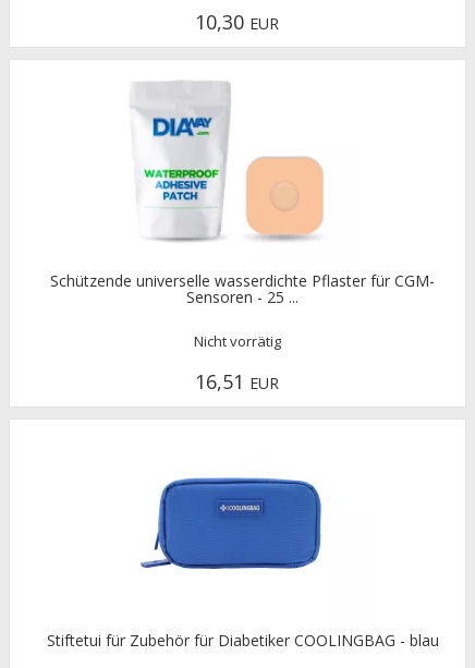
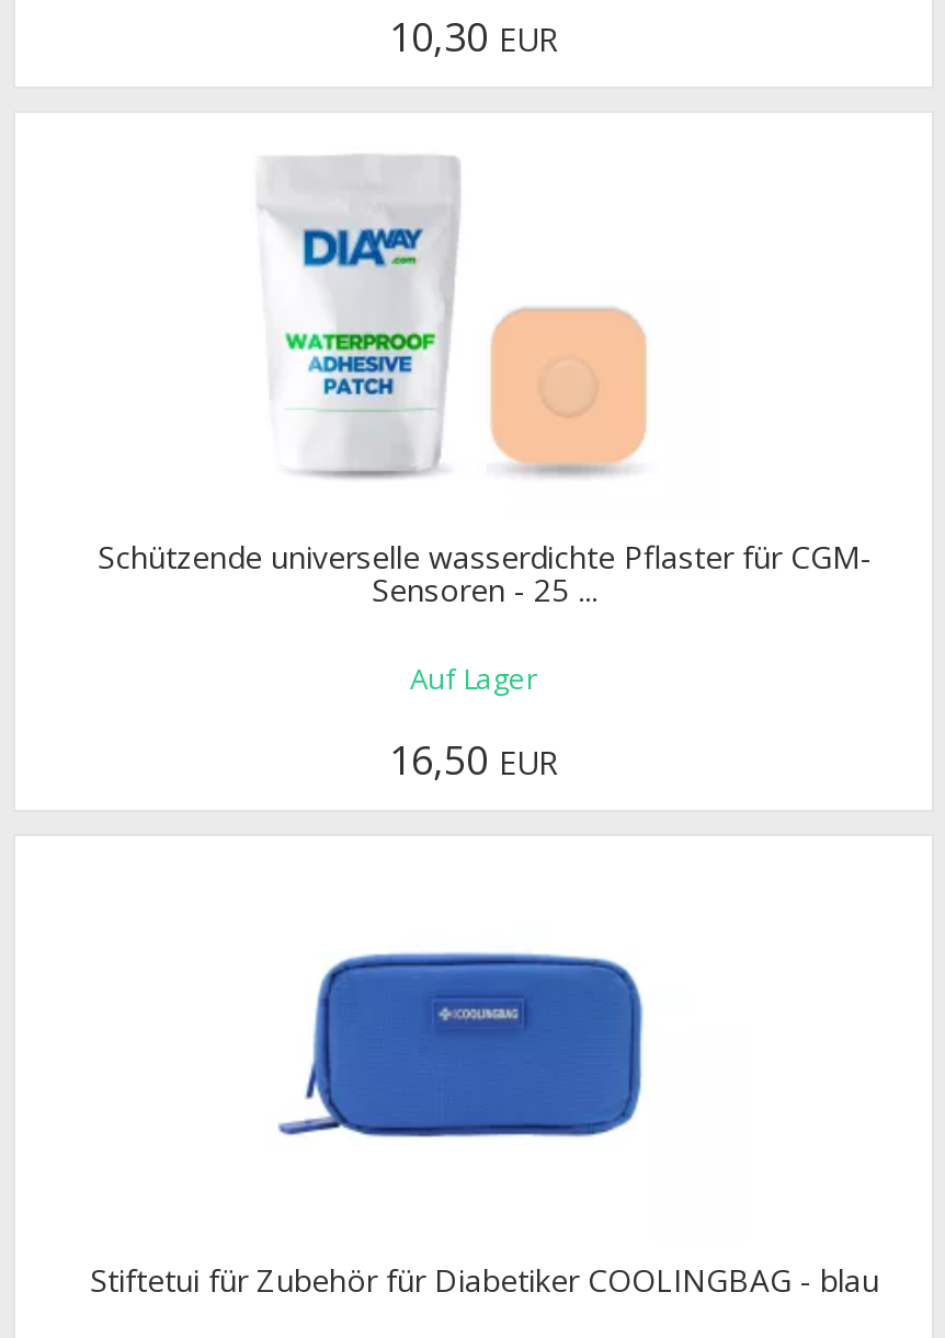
[194,332,281,351] Nicht vorrätig -> [410,659,537,699] Auf Lager
[196,369,279,395] 16,51 EUR -> [389,734,558,787] 16,50 EUR

